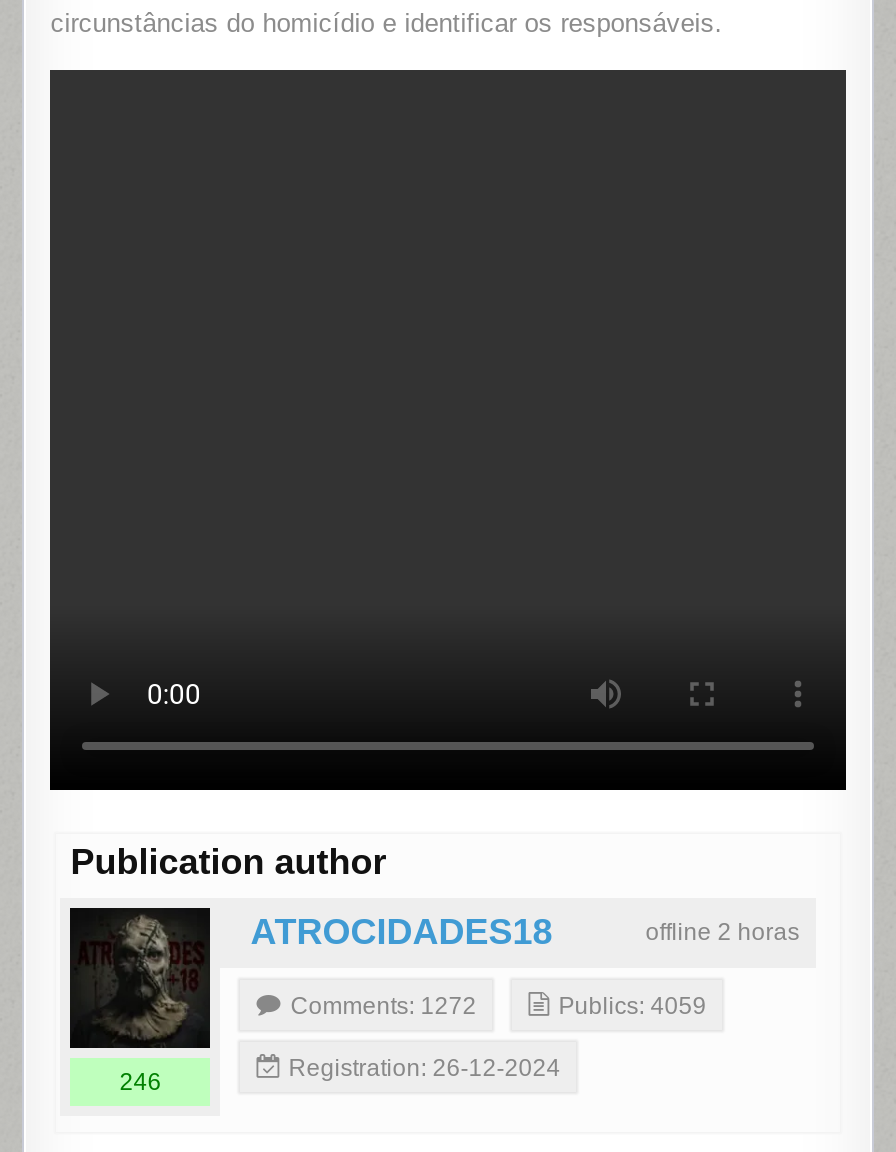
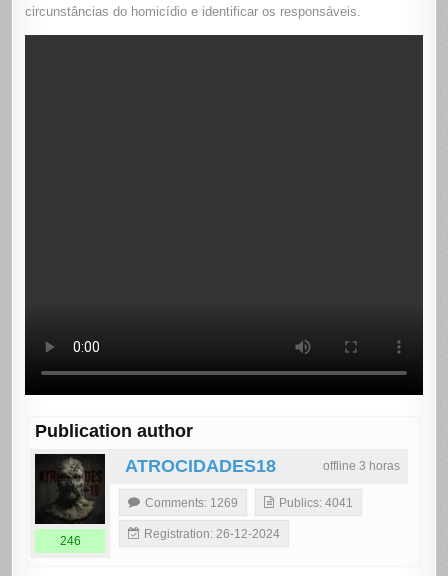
[646,918,800,946] offline 2 horas -> [323,459,400,473] offline 3 horas
[290,992,476,1020] Comments: 1272 -> [145,496,238,510] Comments: 1269
[558,992,706,1020] Publics: 4059 -> [279,496,353,510] Publics: 4041

